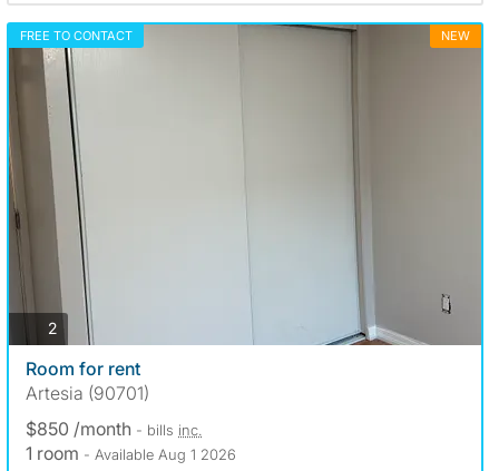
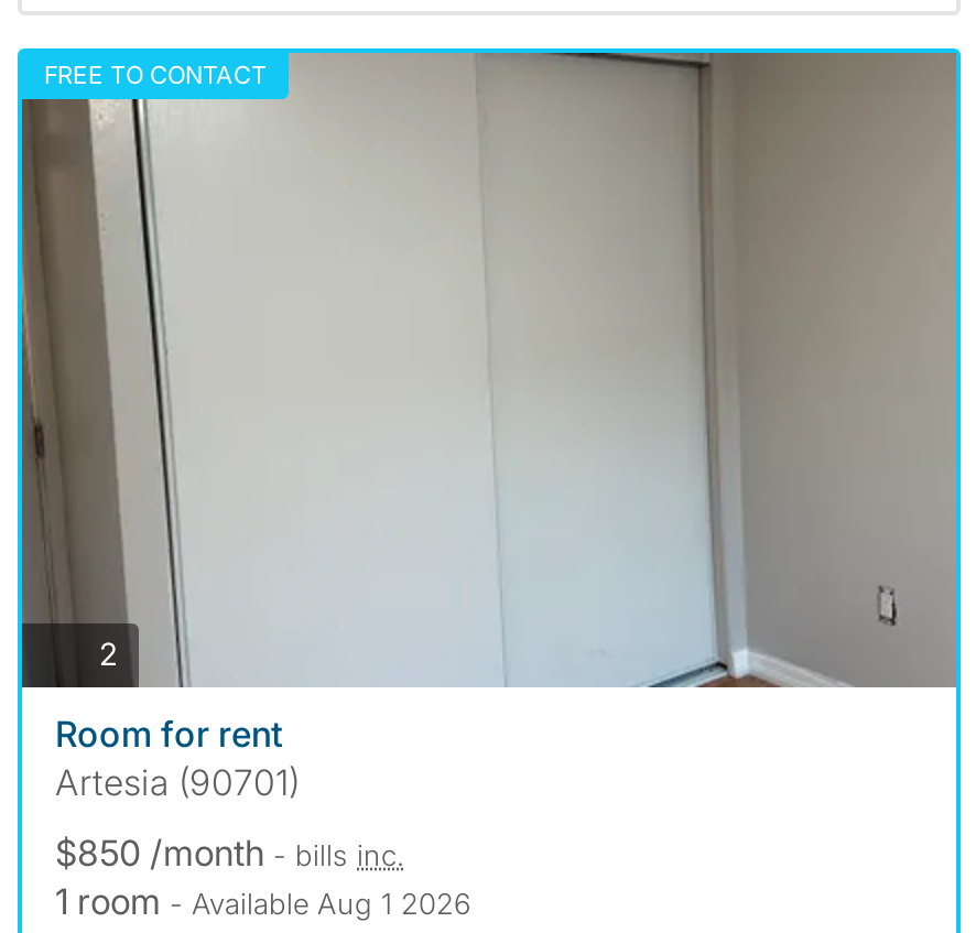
[441,27,470,43] NEW -> none

